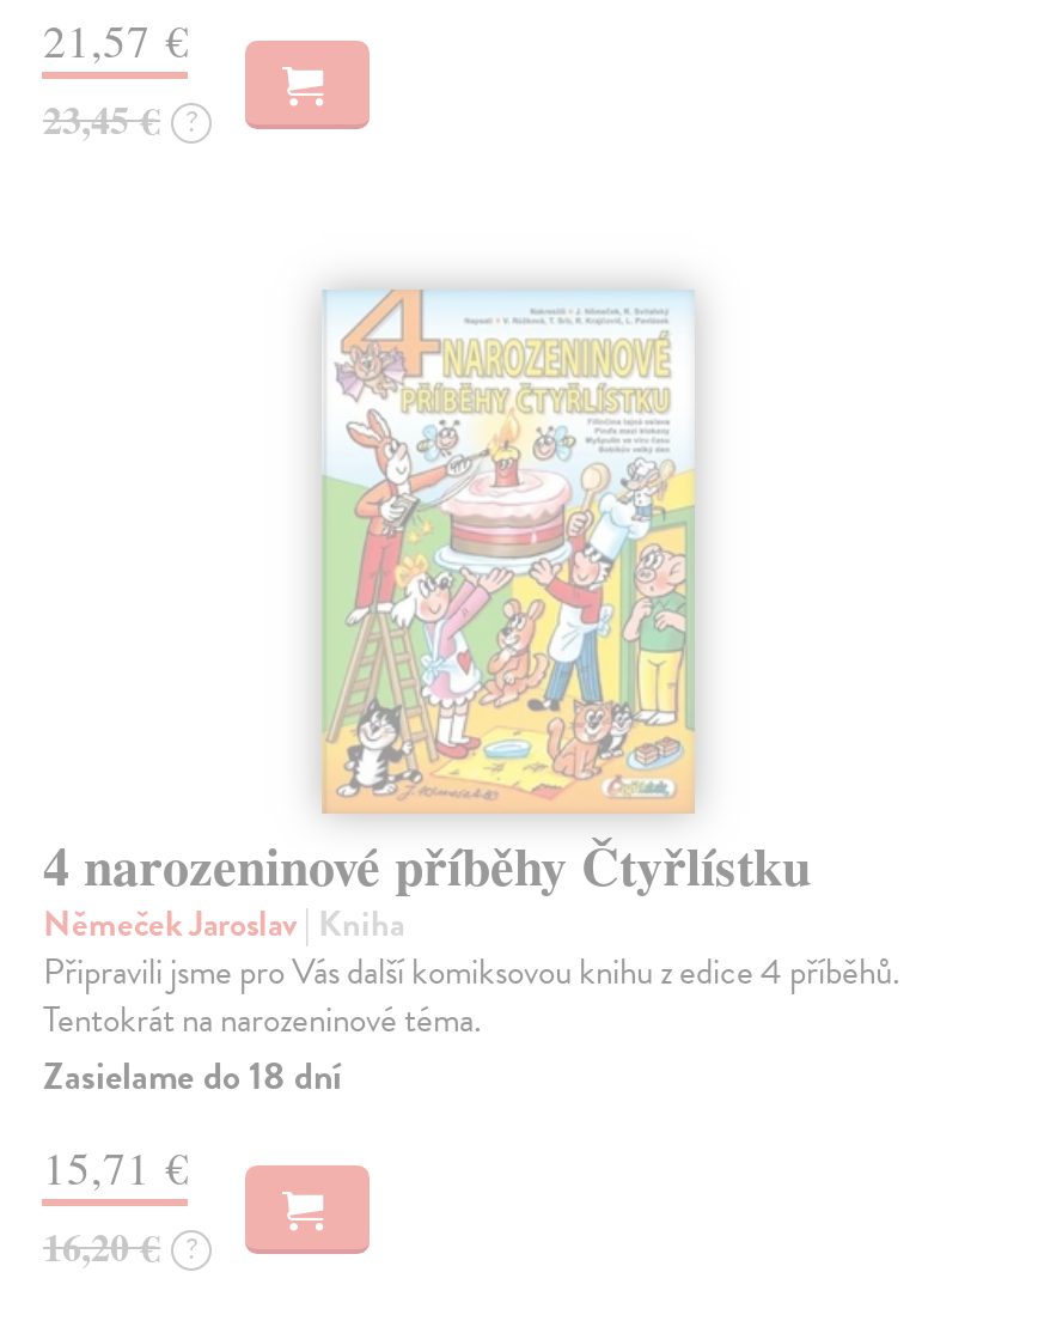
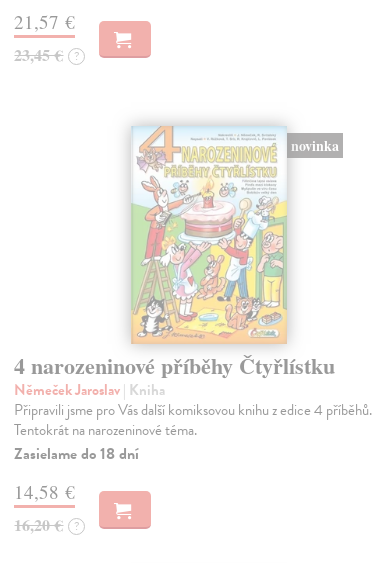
none -> [291,135,339,156] novinka
[43,1136,189,1196] 15,71 € -> [14,479,75,504] 14,58 €

